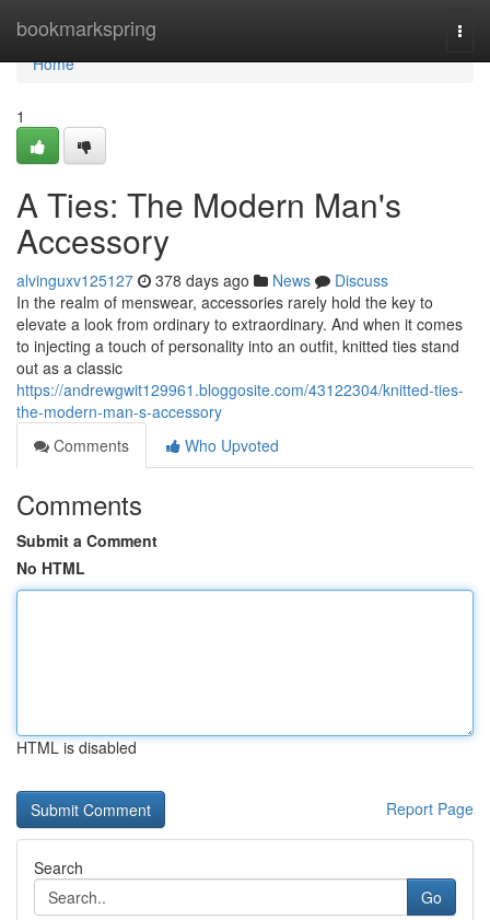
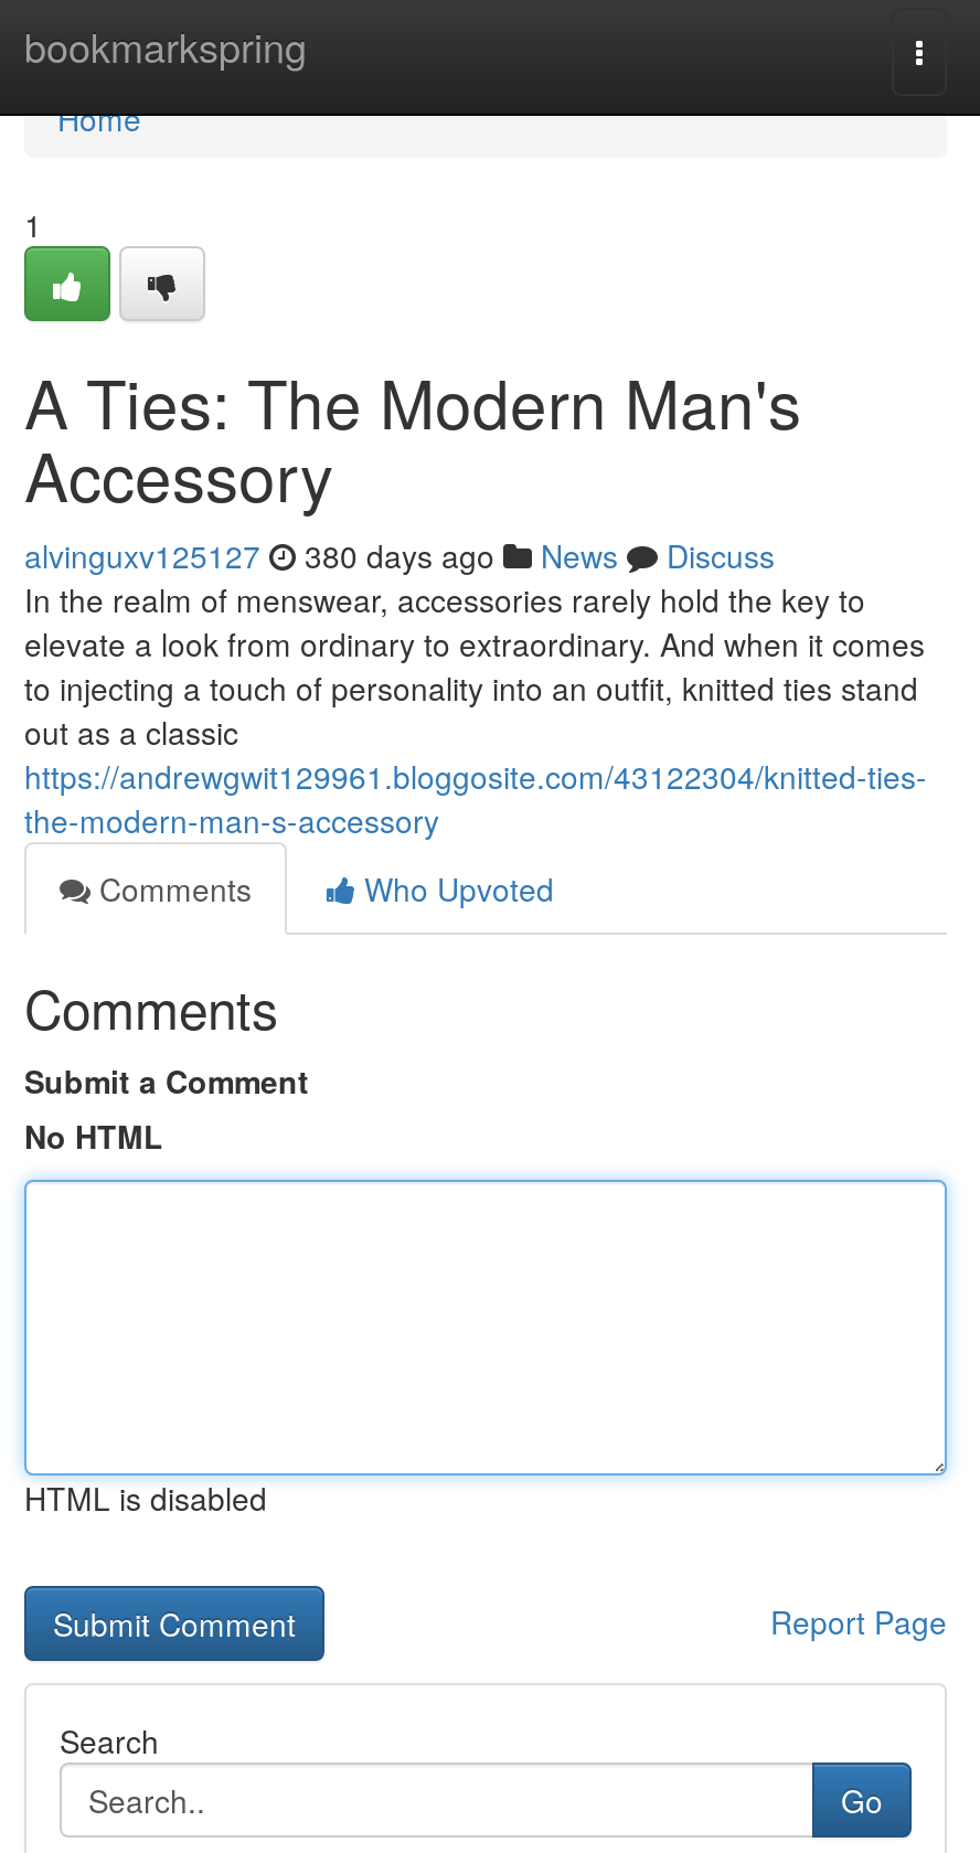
[16,269,388,291] alvinguxv125127 378 days ago News Discuss -> [24,533,775,577] alvinguxv125127 380 days ago News Discuss

